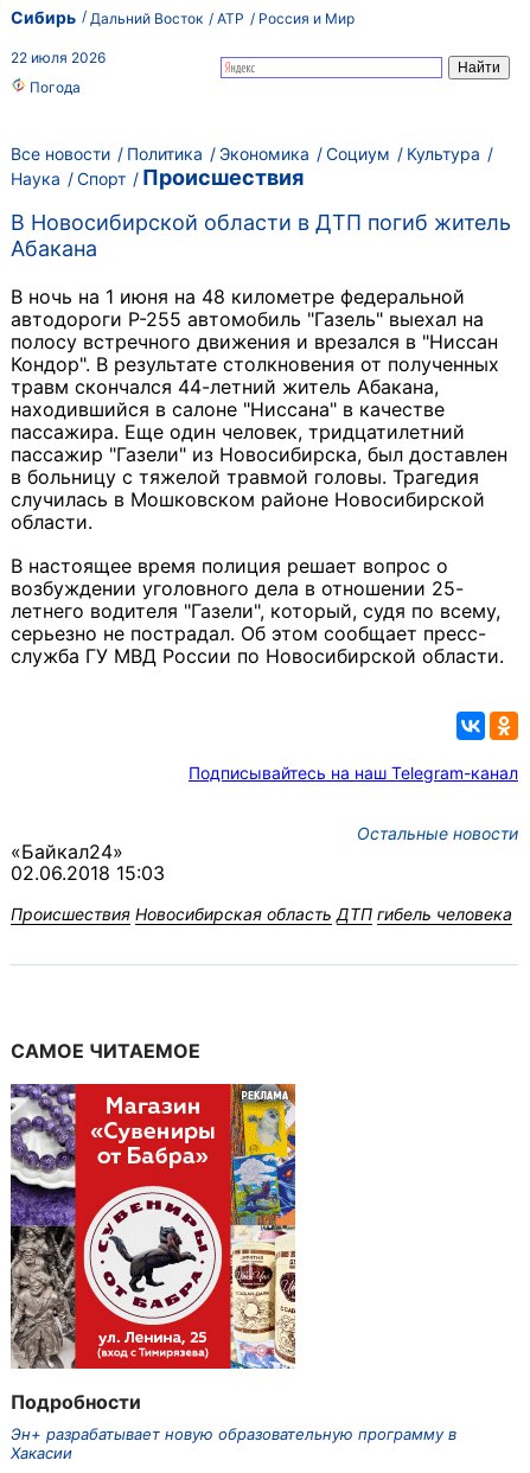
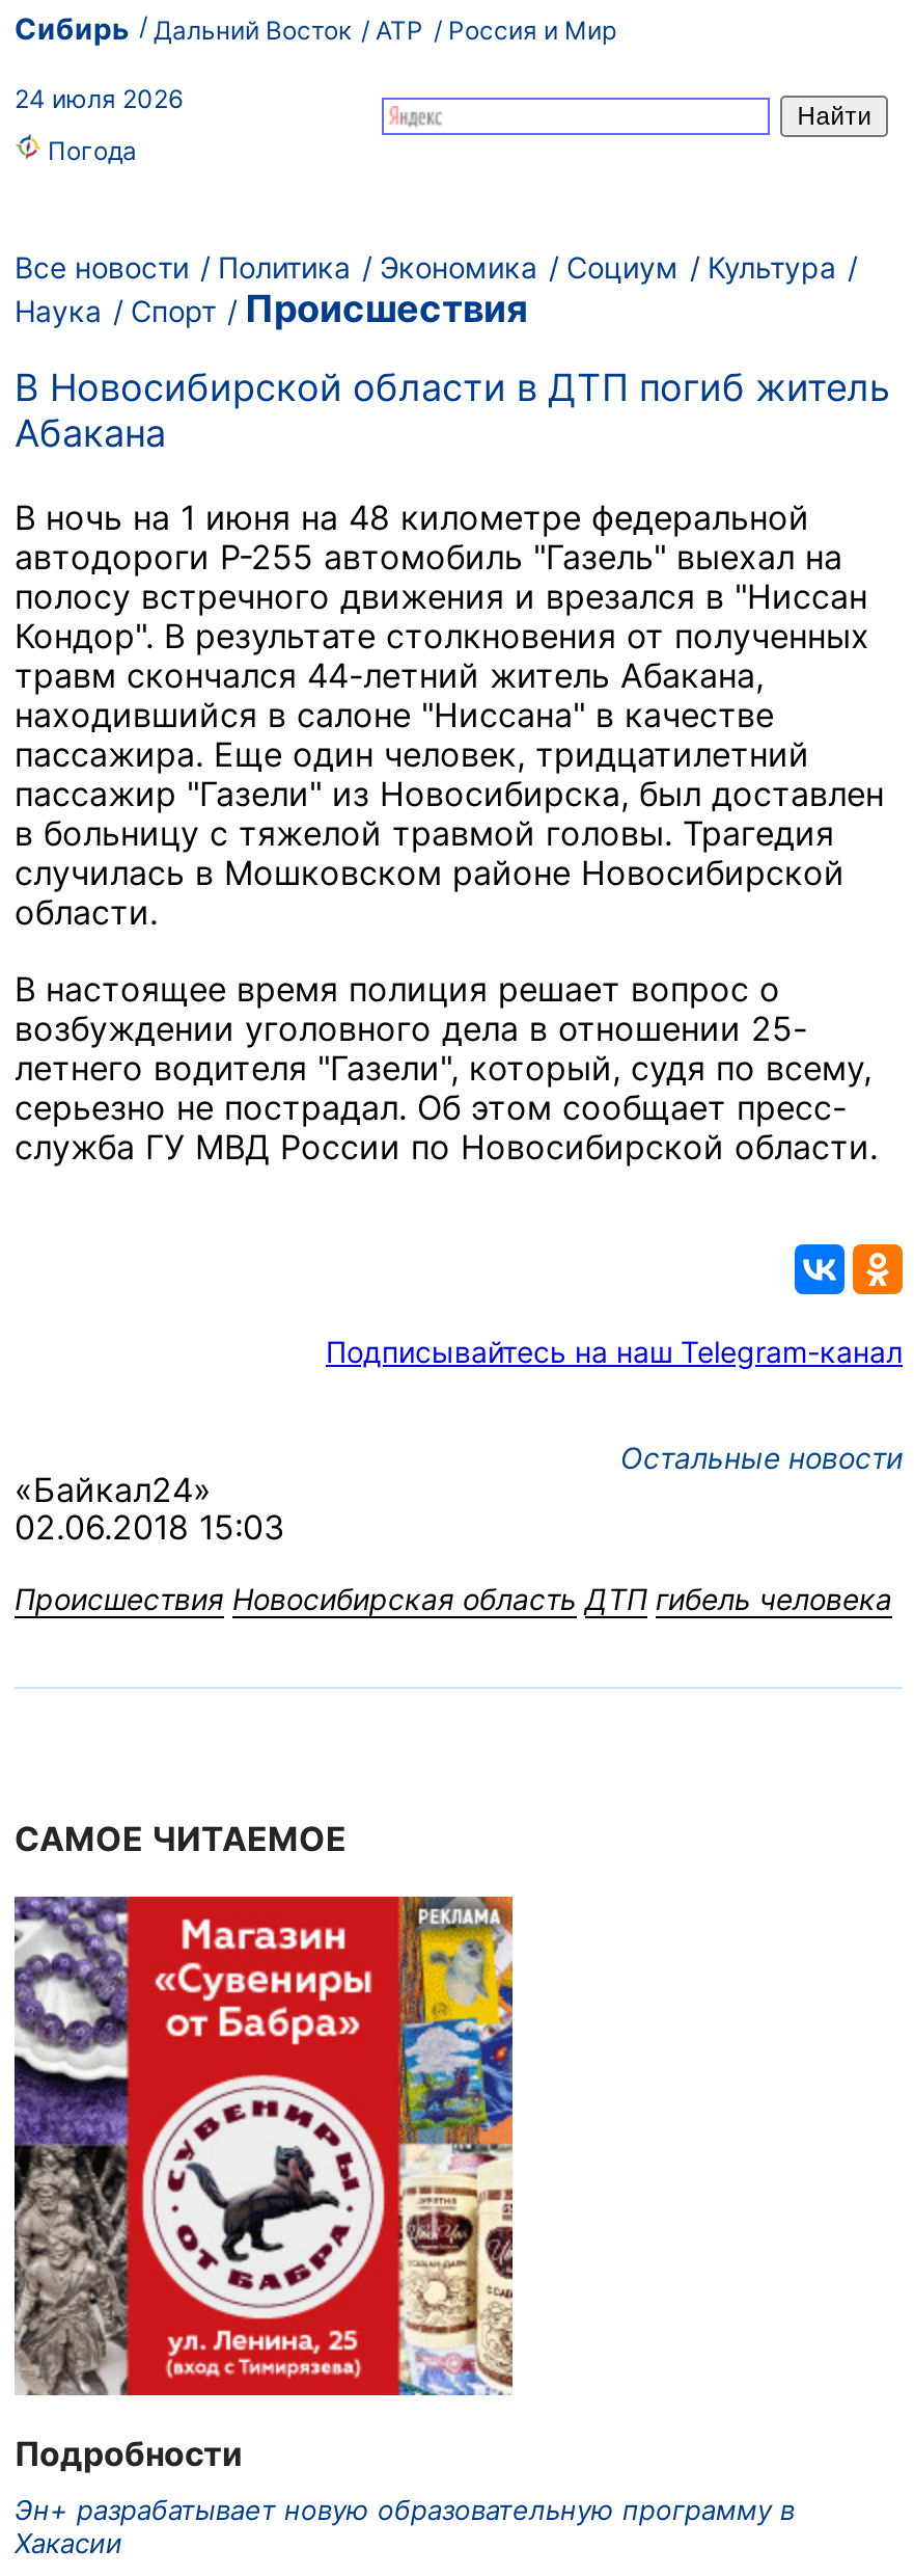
[11,49,106,66] 22 июля 2026 -> [15,83,183,114] 24 июля 2026

